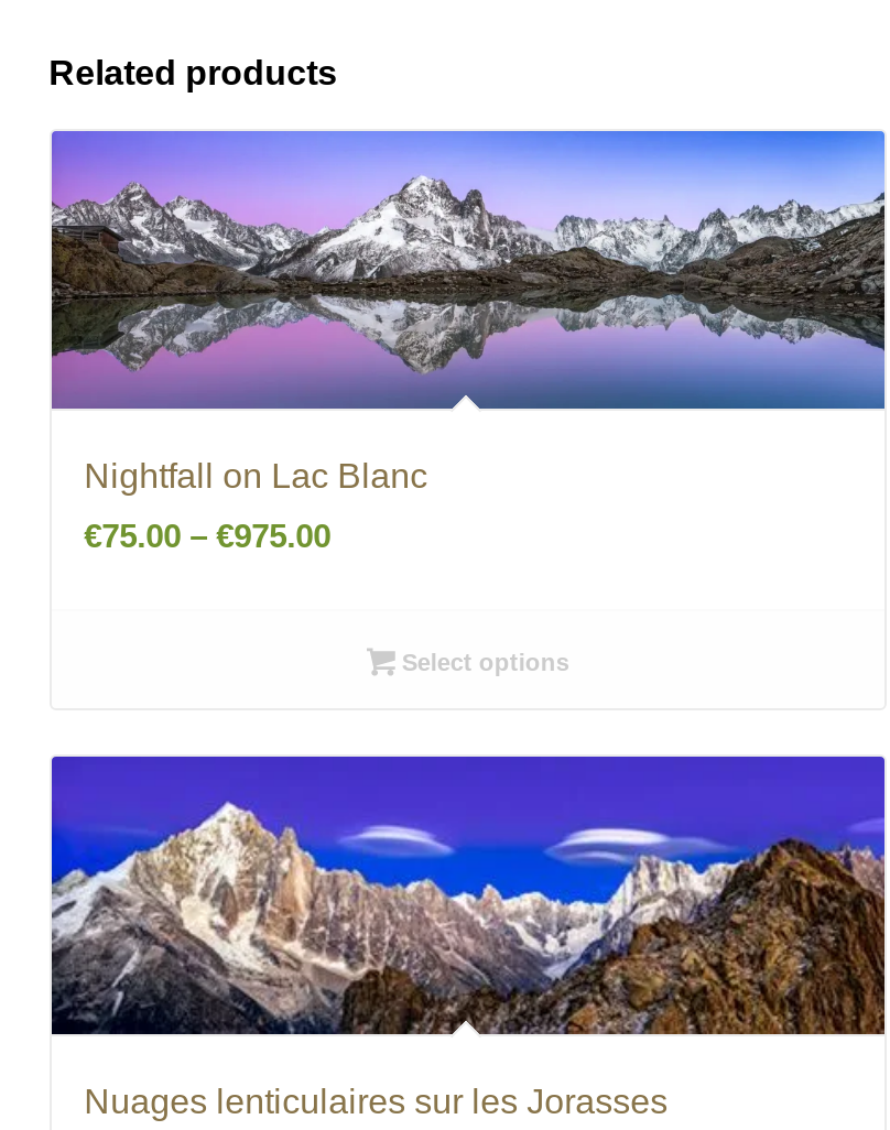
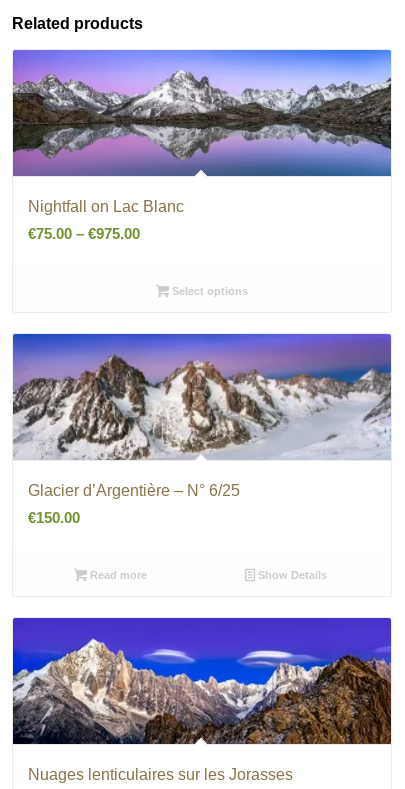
none -> [12,333,392,526] [image] | Glacier d’Argentière – N° 6/25 | €150.00
none -> [87,569,327,581] Read more | Show Details

